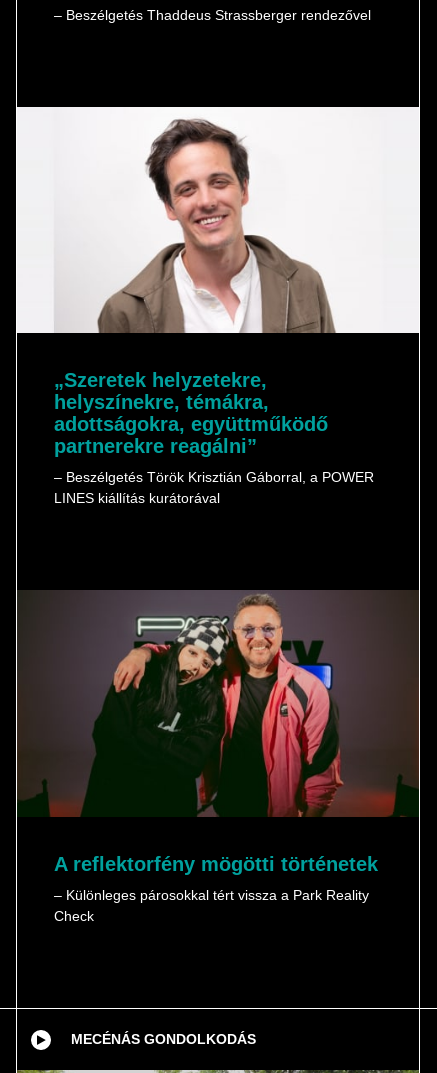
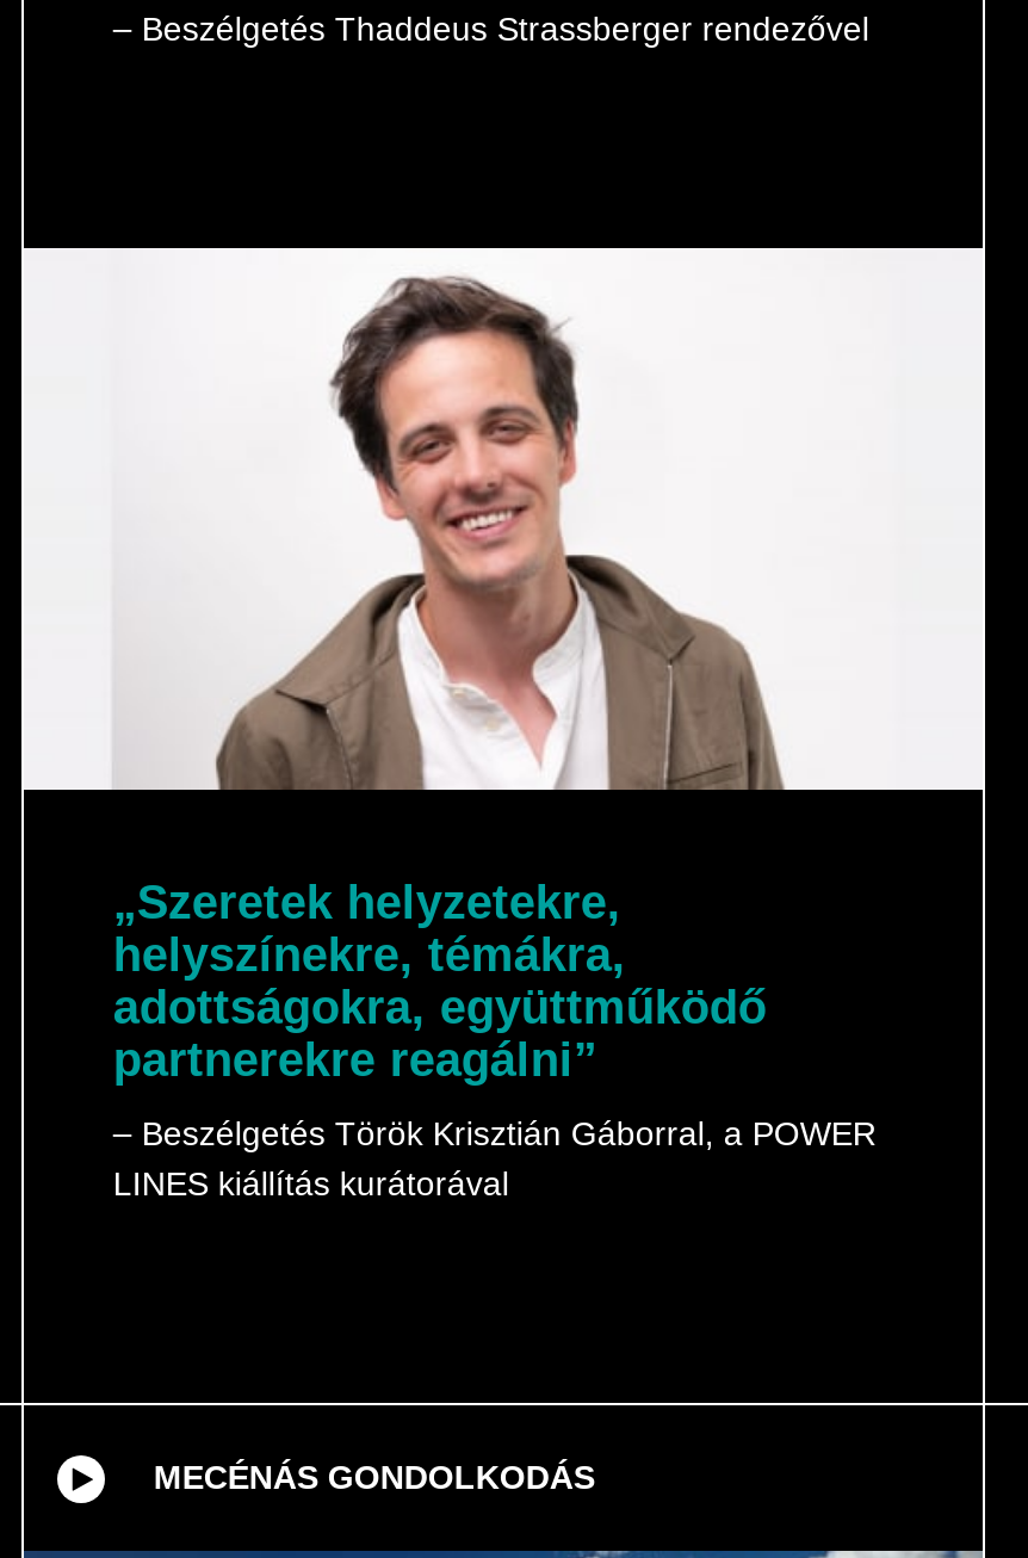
[17,590,420,924] [image] | A reflektorfény mögötti történetek | – Különleges párosokkal tért vissza a Park Reality | Check -> none

